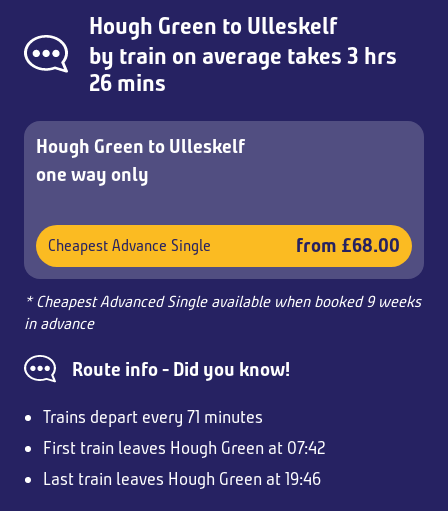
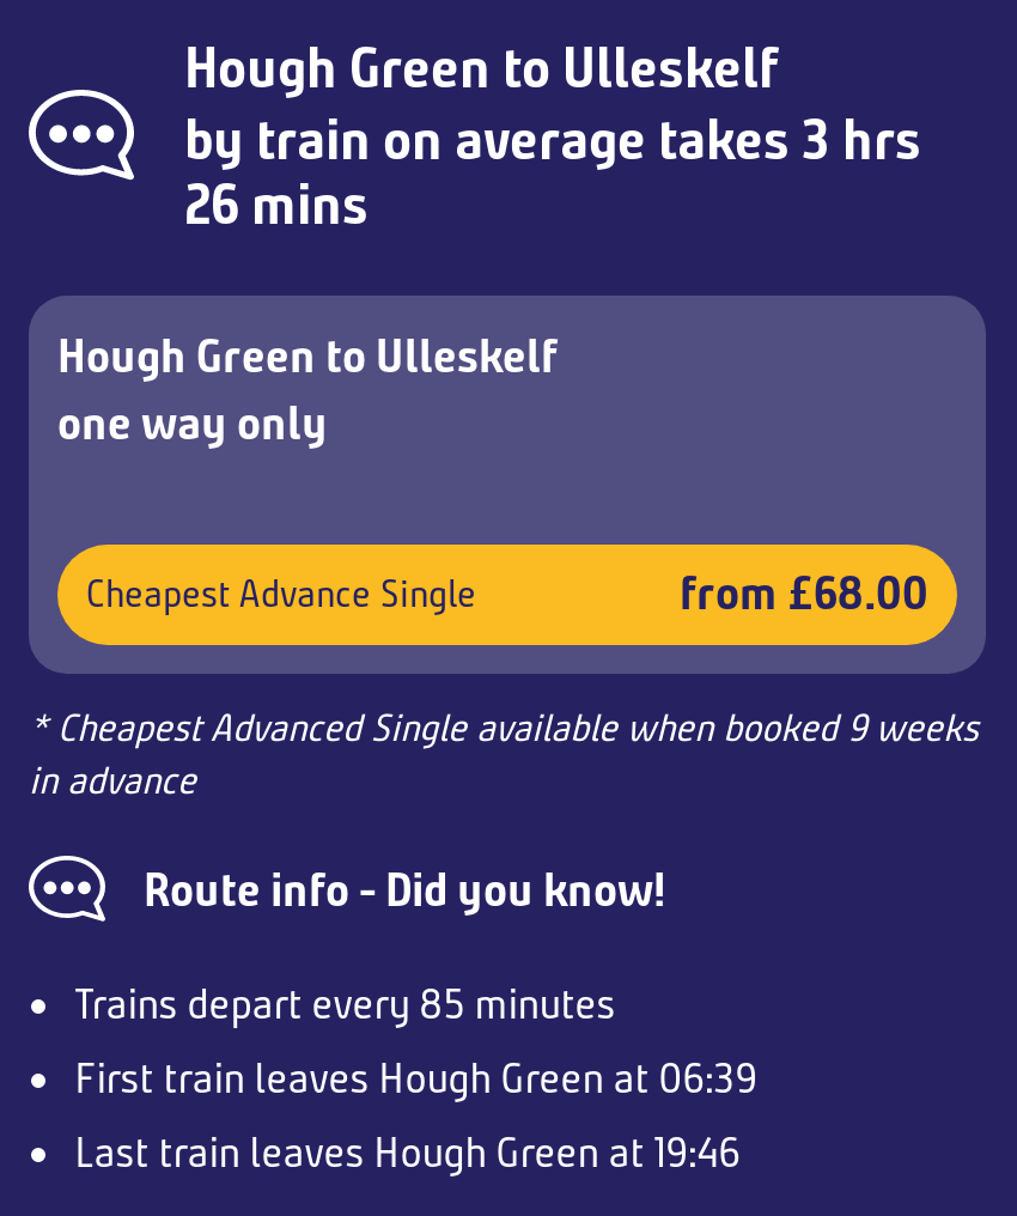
[43,406,263,428] Trains depart every 71 minutes -> [75,978,615,1030] Trains depart every 85 minutes
[43,437,326,459] First train leaves Hough Green at 07:42 -> [75,1052,757,1105] First train leaves Hough Green at 06:39

